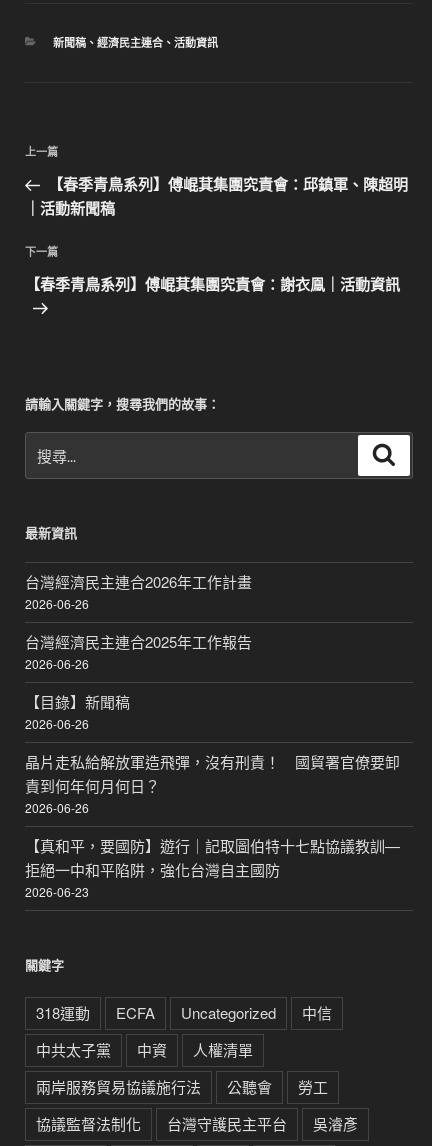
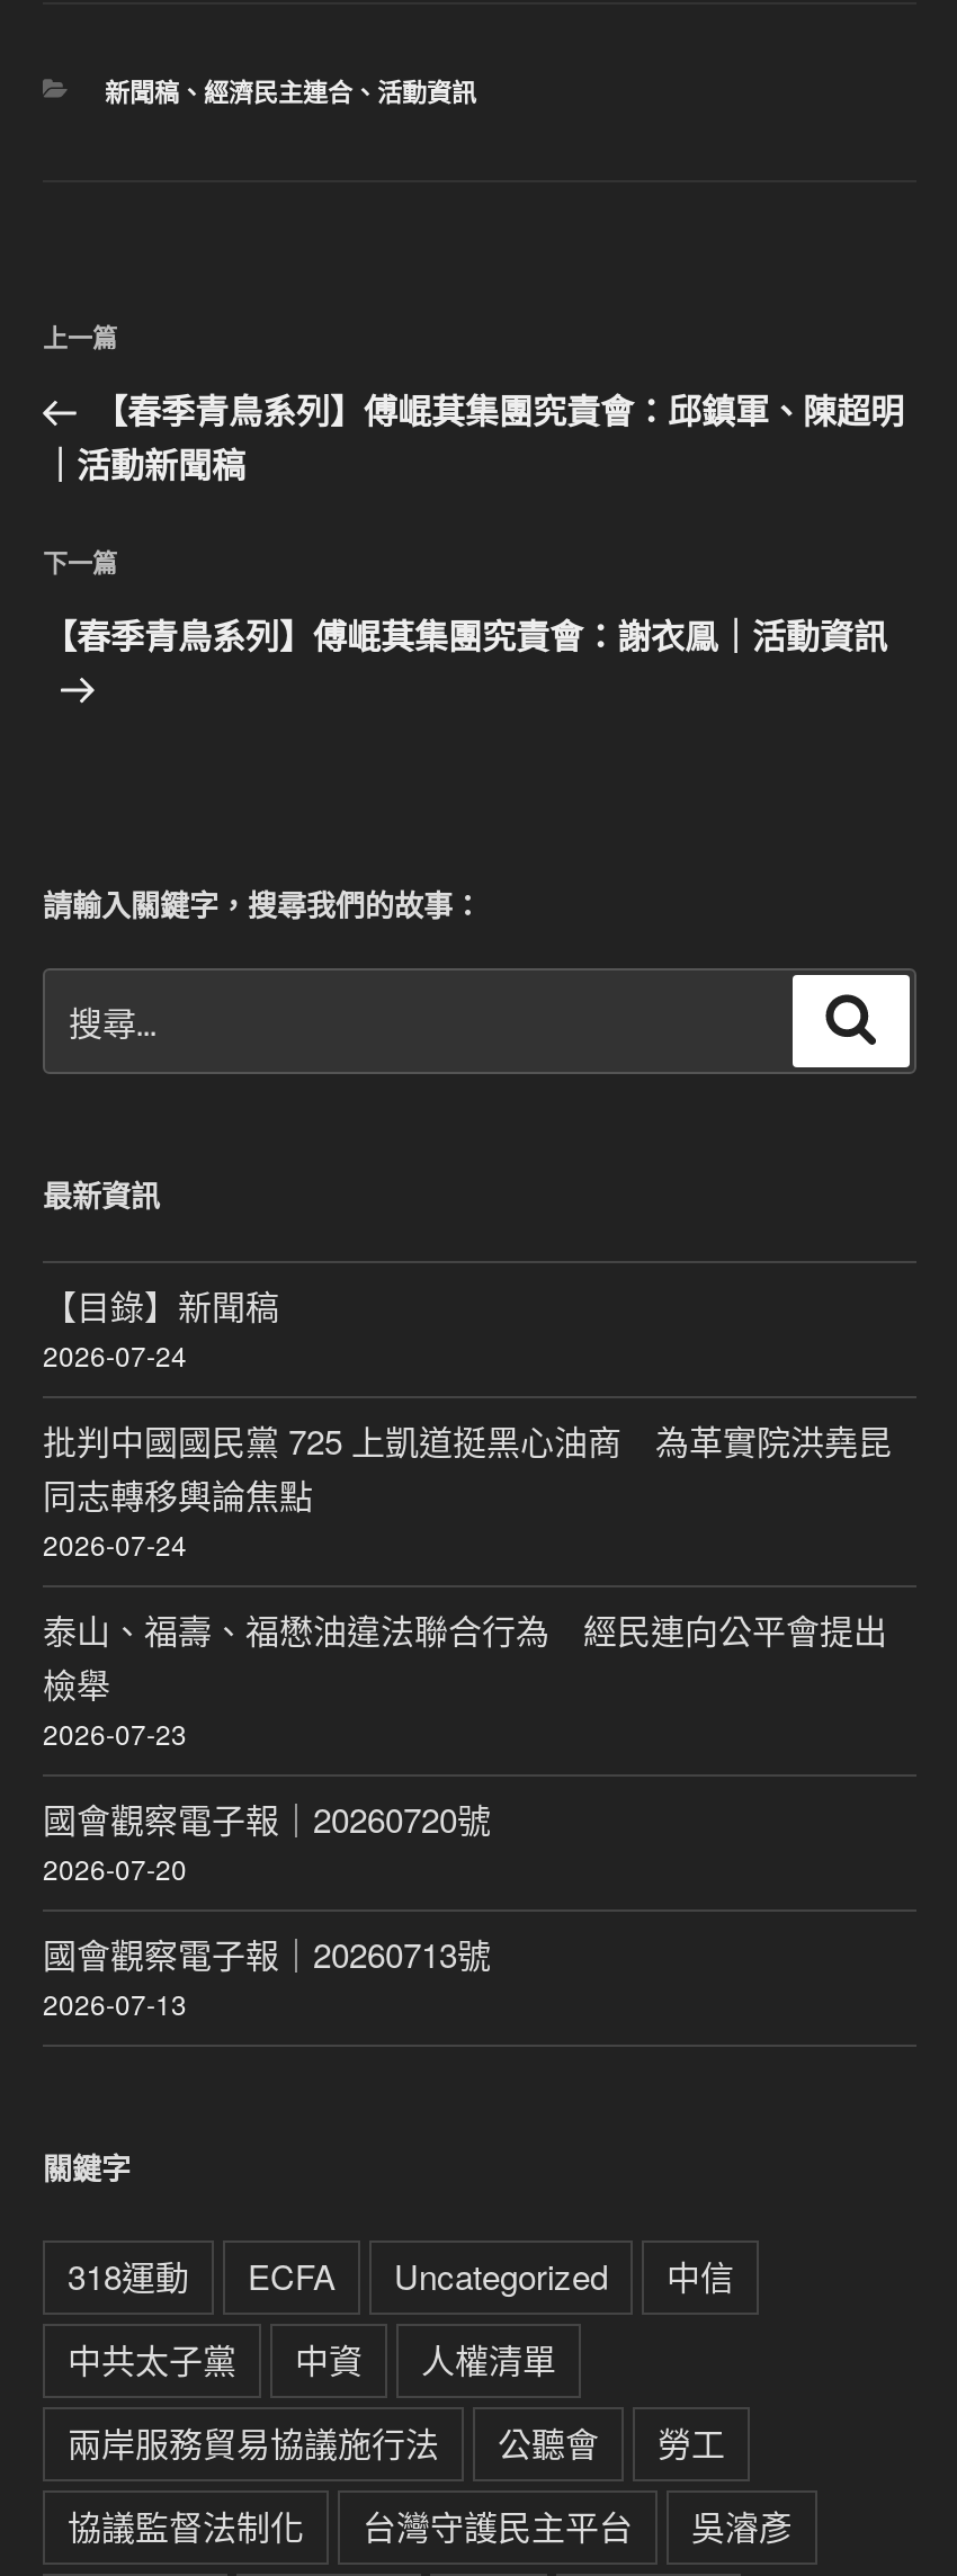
[25,571,252,672] 台灣經濟民主連合2026年工作計畫 | 2026-06-26 | 台灣經濟民主連合2025年工作報告 | 2026-06-26 -> none
moved [25,691,130,712] -> [43,1281,279,1329]: 【目錄】新聞稿
[25,715,400,900] 2026-06-26 | 晶片走私給解放軍造飛彈，沒有刑責！ 國貿署官僚要卸 | 責到何年何月何日？ | 2026-06-26 | 【真和平，要國防】遊行｜記取圖伯特十七點協議教訓— | 拒絕一中和平陷阱，強化台灣自主國防 | 2026-06-23 -> [43,1335,892,2022] 2026-07-24 | 批判中國國民黨 725 上凱道挺黑心油商 為革實院洪堯昆 | 同志轉移輿論焦點 | 2026-07-24 | 泰山、福壽、福懋油違法聯合行為 經民連向公平會提出 | 檢舉 | 2026-07-23 | 國會觀察電子報｜20260720號 | 2026-07-20 | 國會觀察電子報｜20260713號 | 2026-07-13

